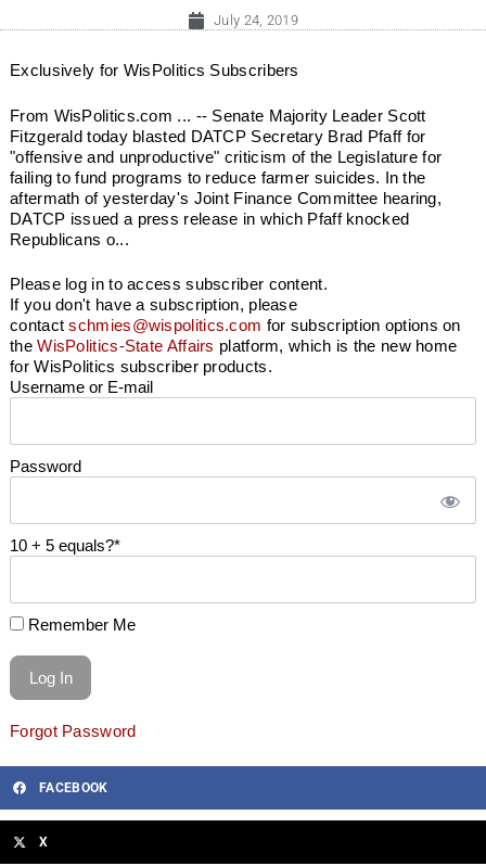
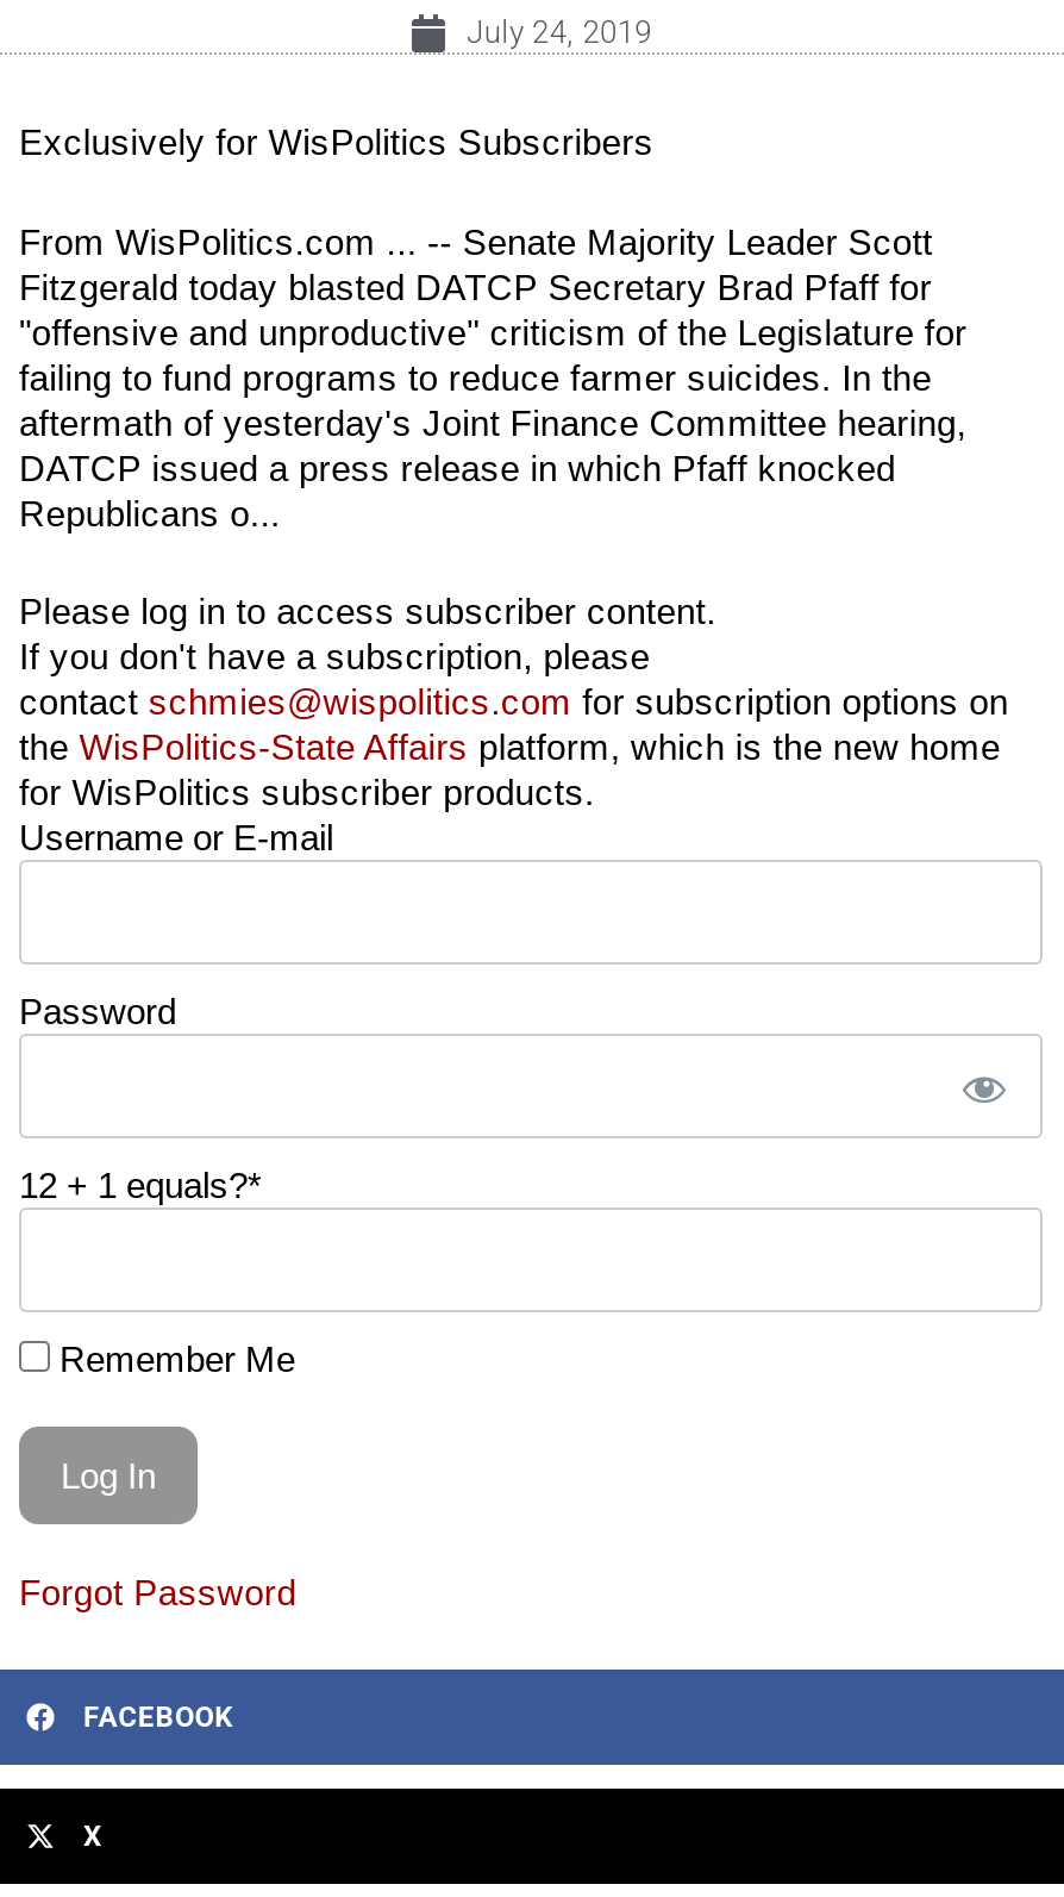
[10,537,120,555] 10 + 5 equals?* -> [19,1166,262,1206] 12 + 1 equals?*

